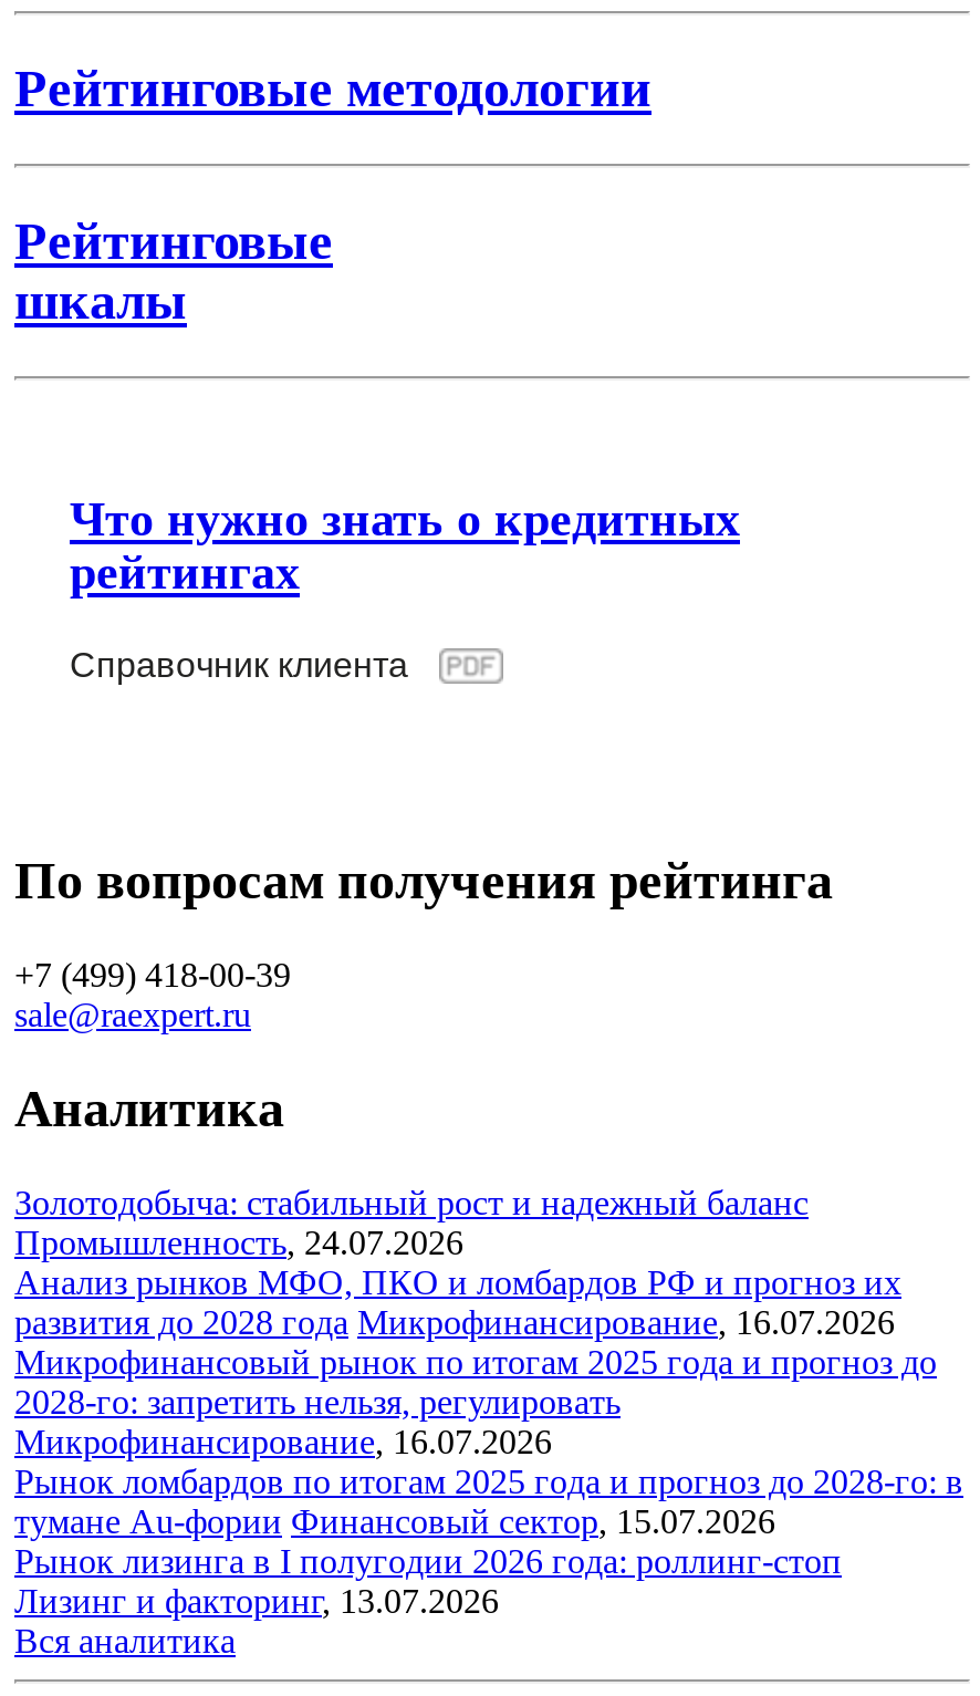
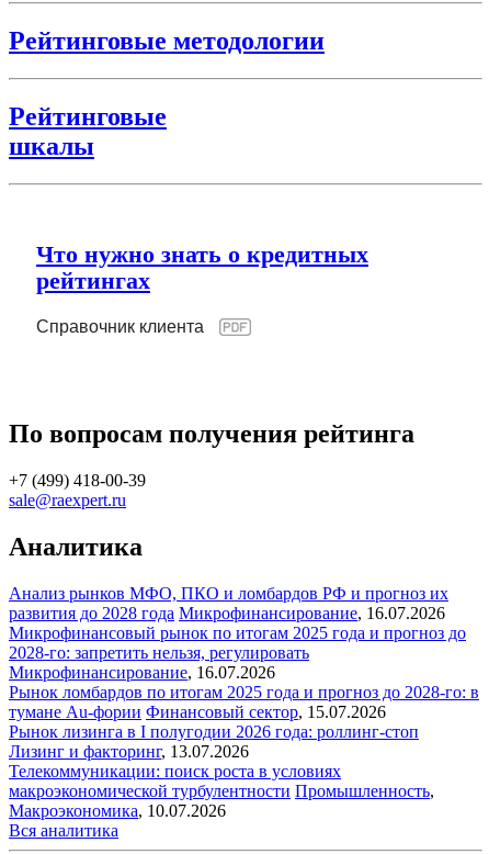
[14,1183,809,1260] Золотодобыча: стабильный рост и надежный баланс | Промышленность, 24.07.2026 -> none
moved [14,1263,963,1619] -> [9,584,479,760]: Анализ рынков МФО, ПКО и ломбардов РФ и прогноз их | развития до 2028 года Микрофинансирование, 16.07.2026 | Микрофинансовый рынок по итогам 2025 года и прогноз до | ... | Рынок лизинга в I полугодии 2026 года: роллинг-стоп | Лизинг и факторинг, 13.07.2026
none -> [9,761,434,820] Телекоммуникации: поиск роста в условиях | макроэкономической турбулентности Промышленность, | Макроэкономика, 10.07.2026

